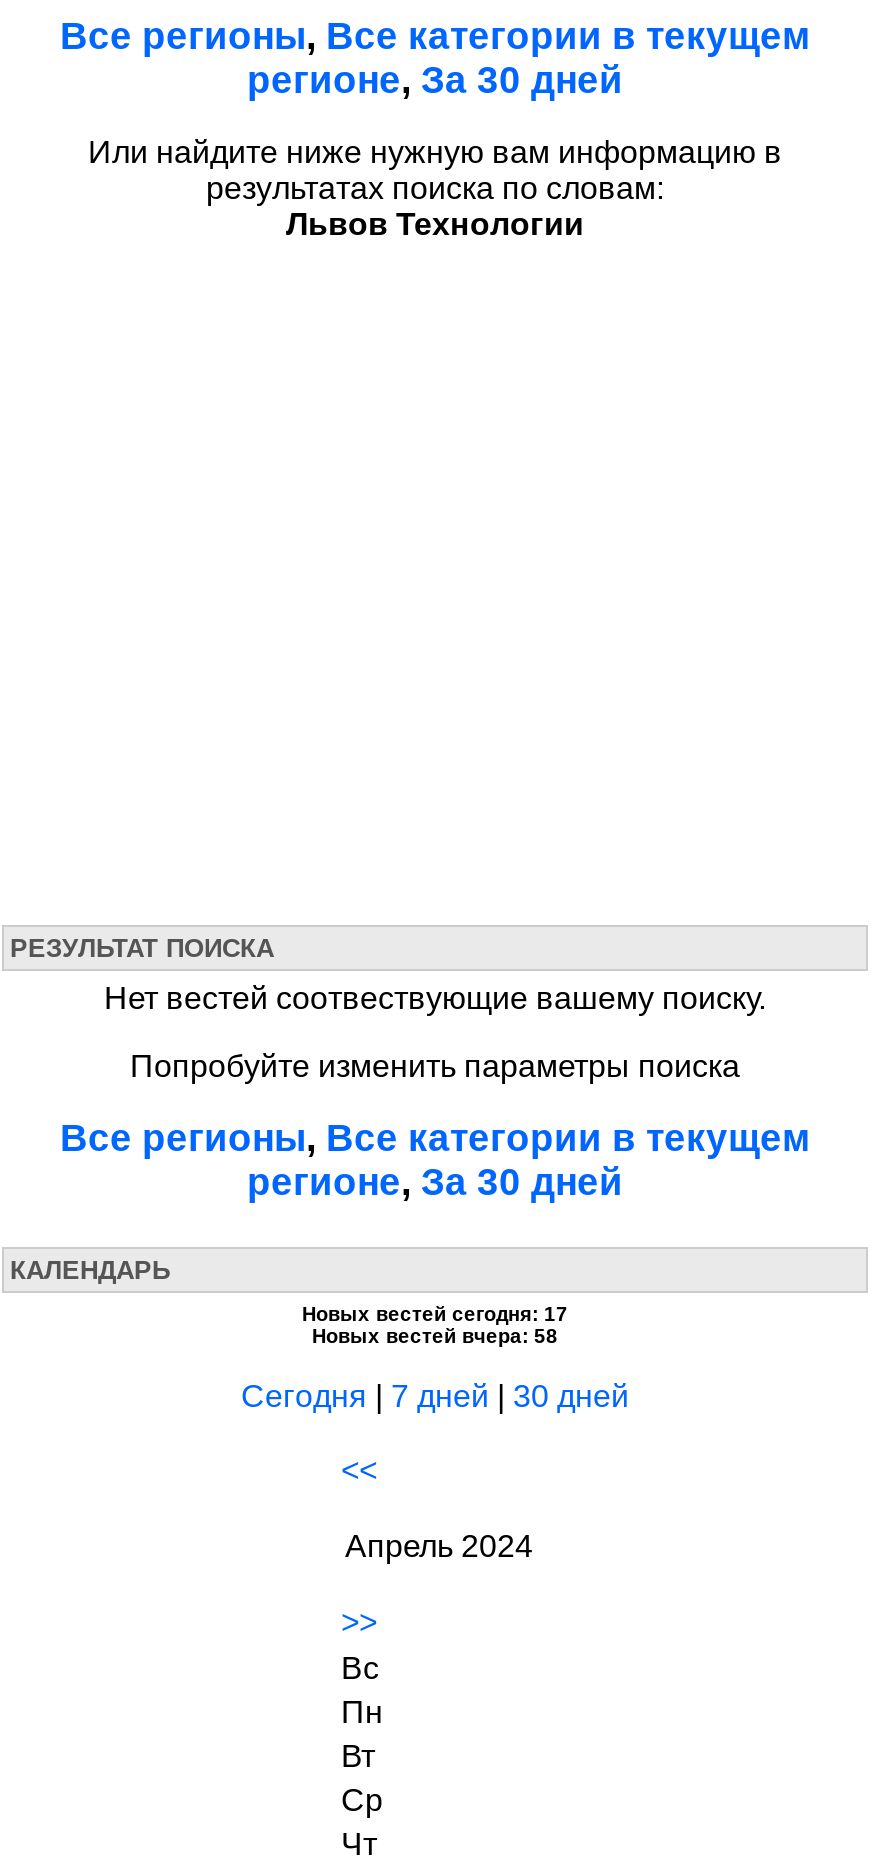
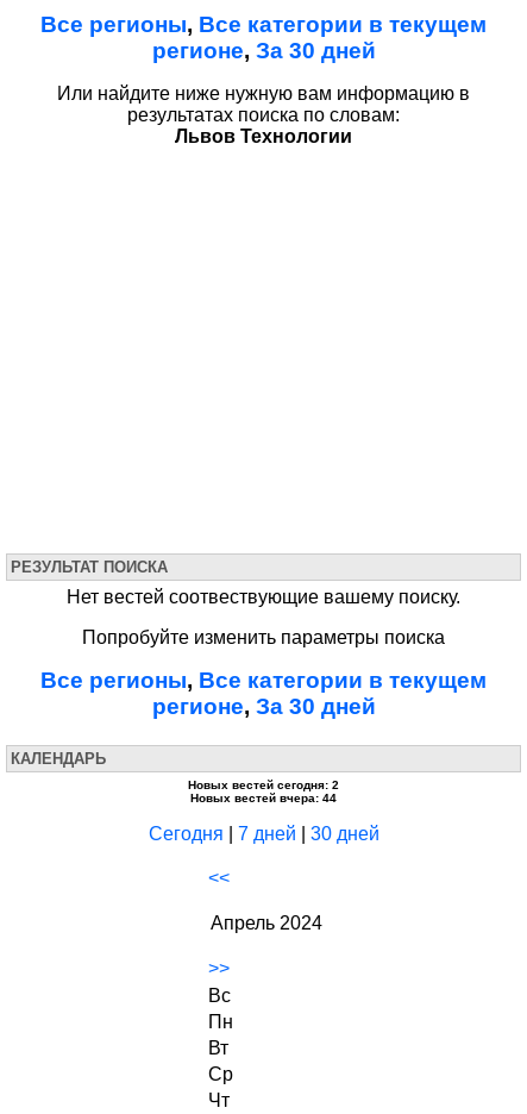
[302,1303,568,1325] Новых вестей сегодня: 17 -> [188,778,339,791] Новых вестей сегодня: 2
[312,1325,558,1347] Новых вестей вчера: 58 -> [190,791,337,805] Новых вестей вчера: 44

